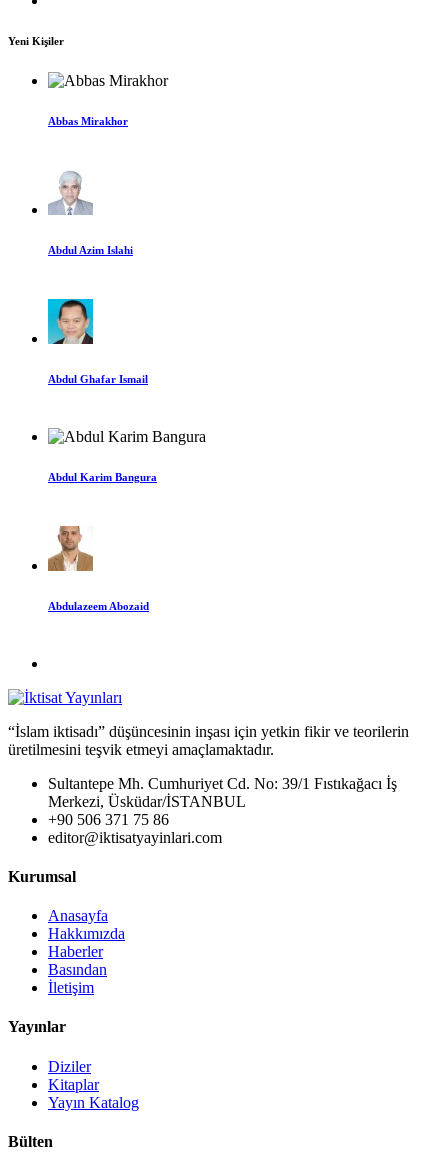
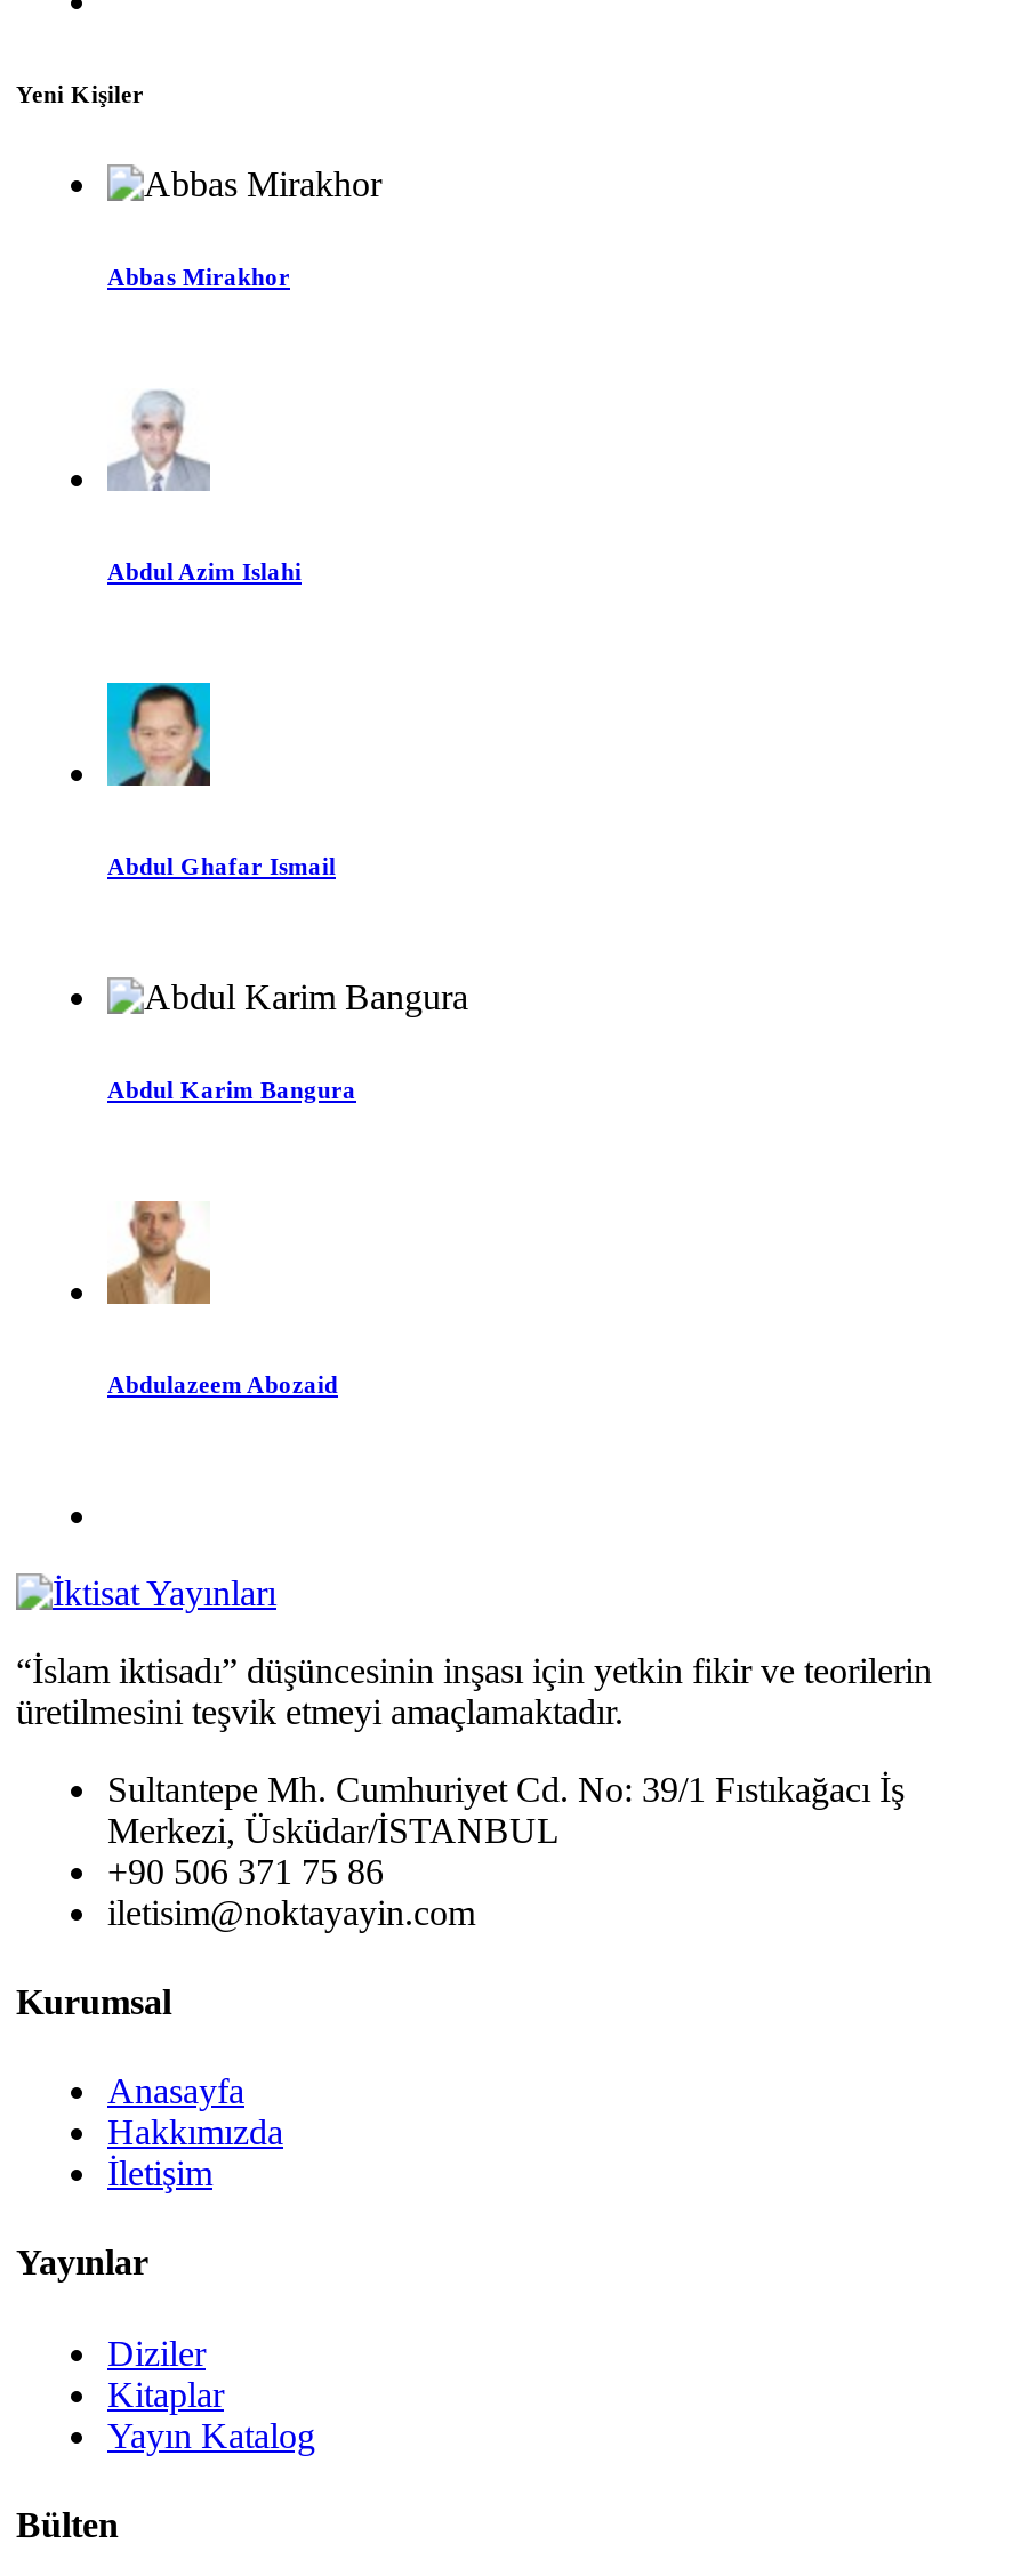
[48,829,222,846] editor@iktisatyayinlari.com -> [107,1892,475,1931] iletisim@noktayayin.com
[48,943,107,978] Haberler | Basından -> none

